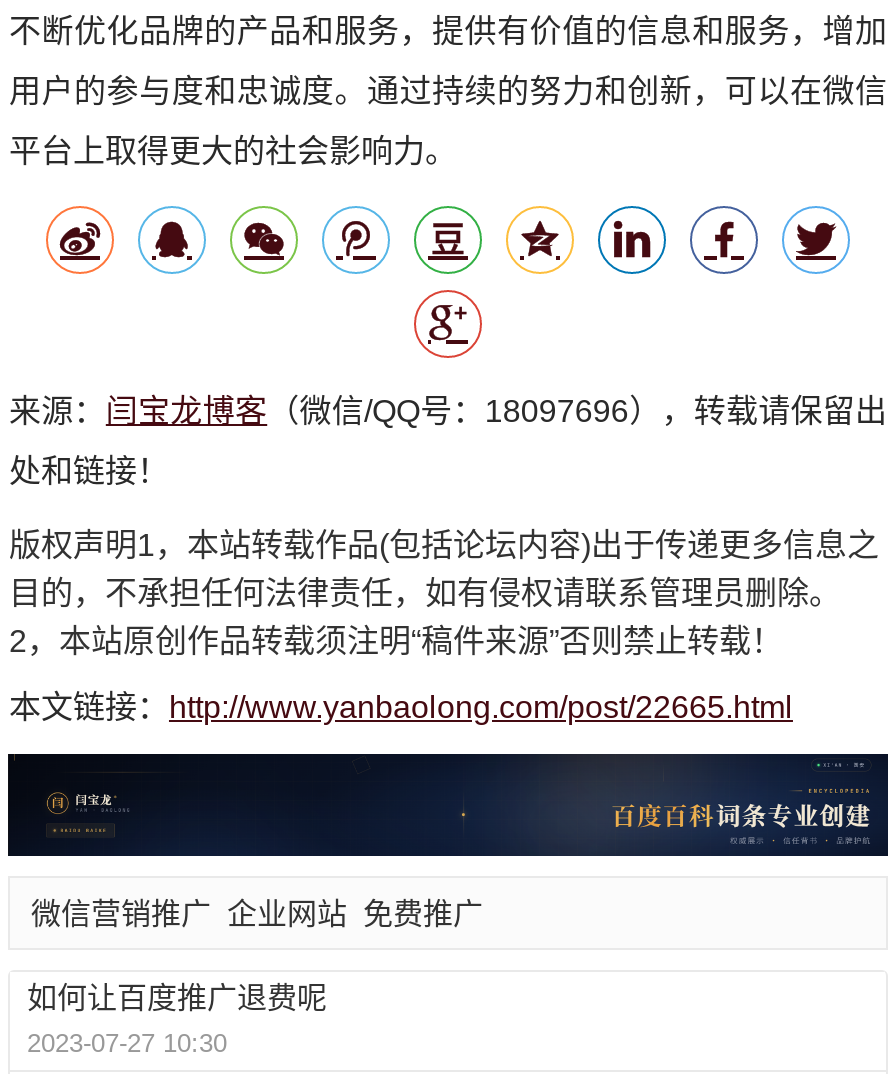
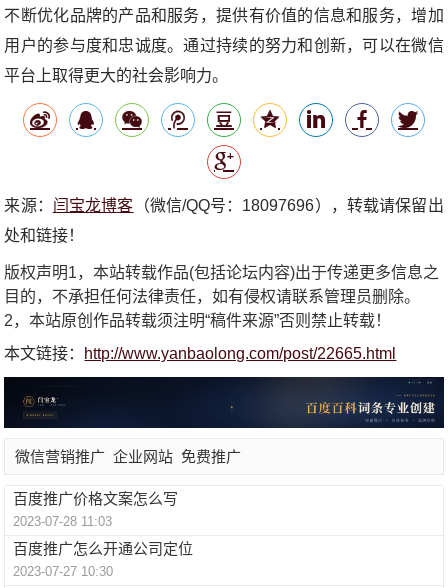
[27,980,327,1014] 如何让百度推广退费呢 -> [13,490,193,557] 百度推广价格文案怎么写 | 2023-07-28 11:03 | 百度推广怎么开通公司定位

